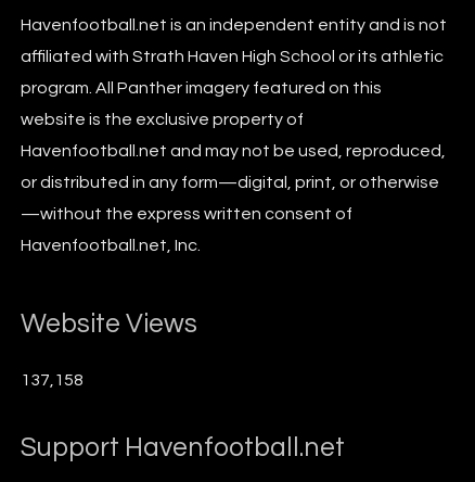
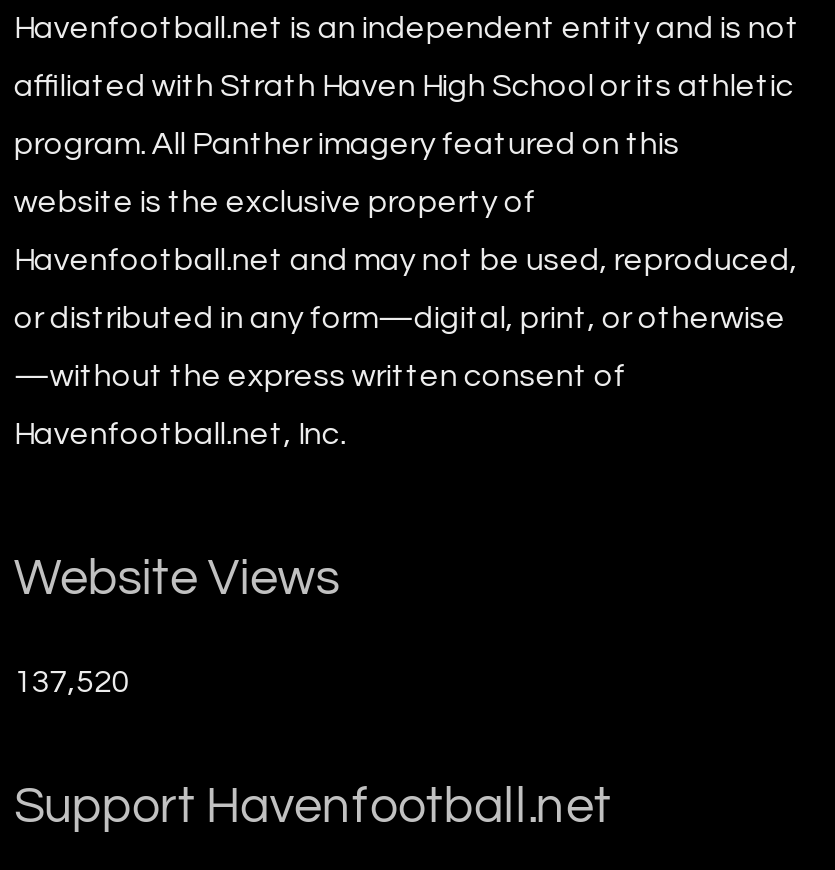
[20,371,83,389] 137,158 -> [14,666,130,698] 137,520

